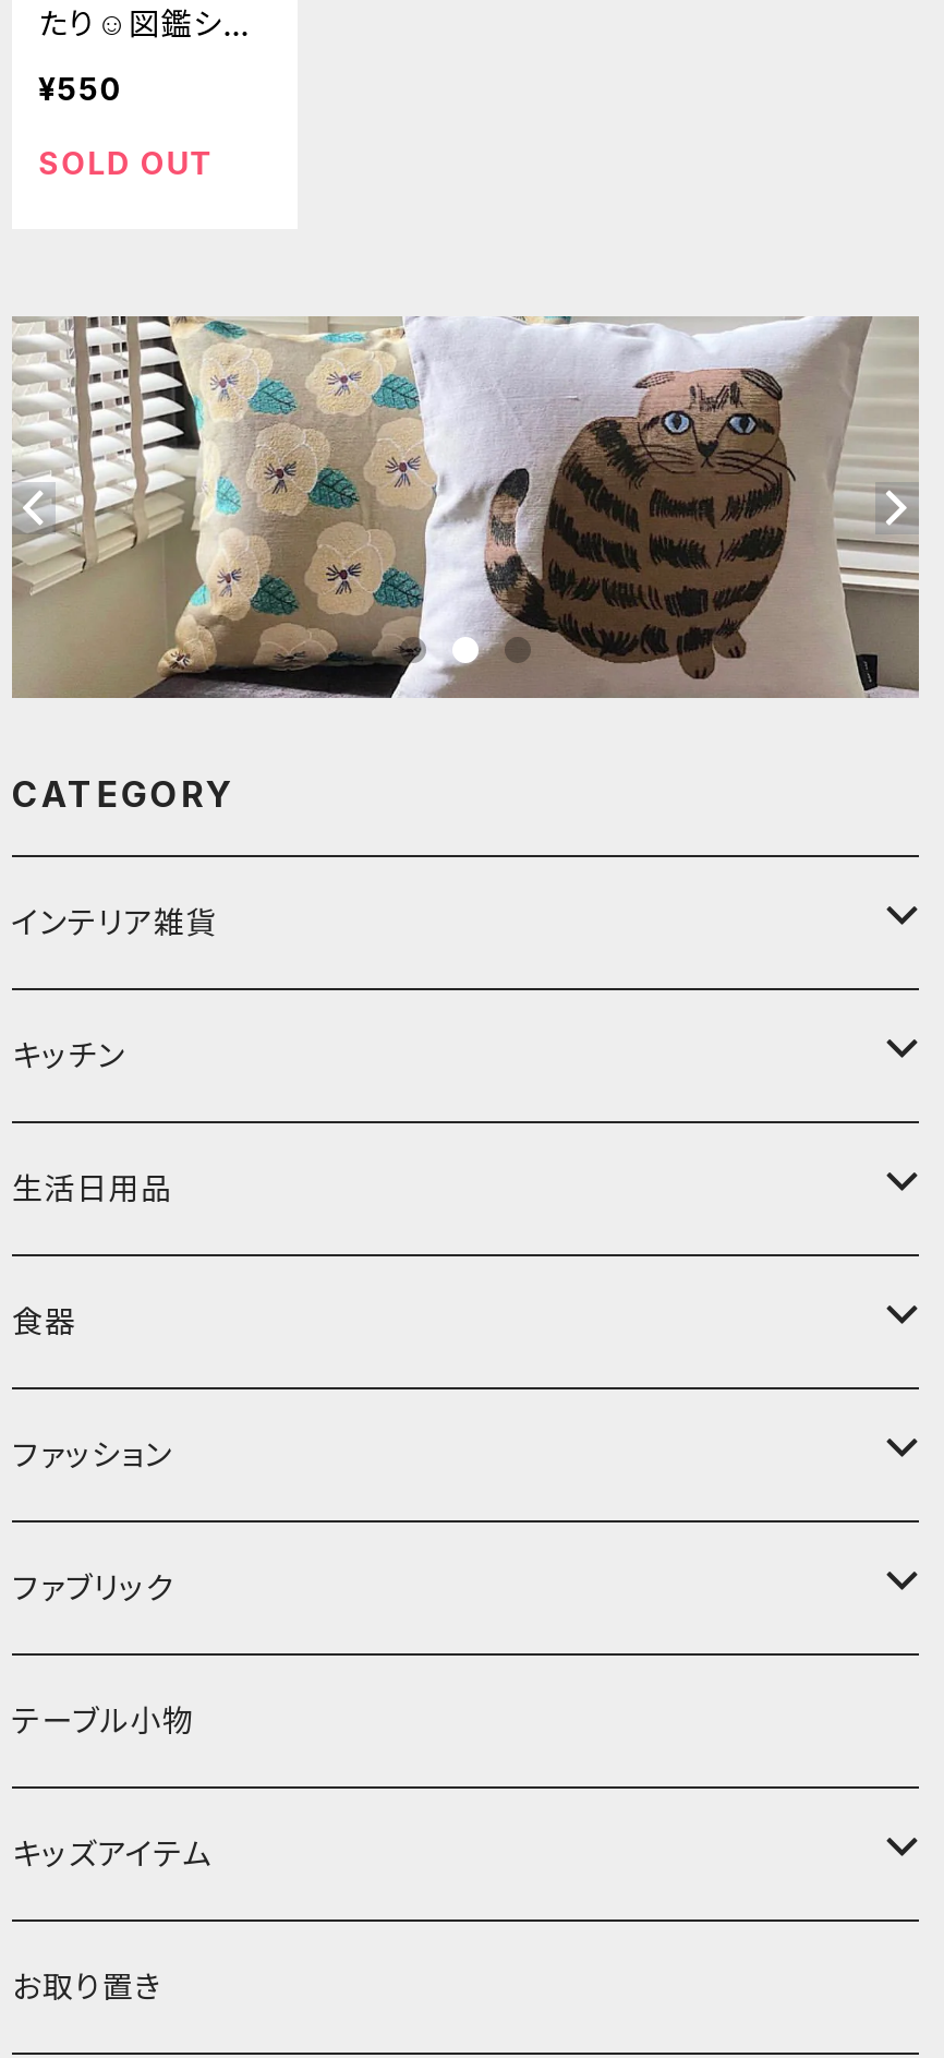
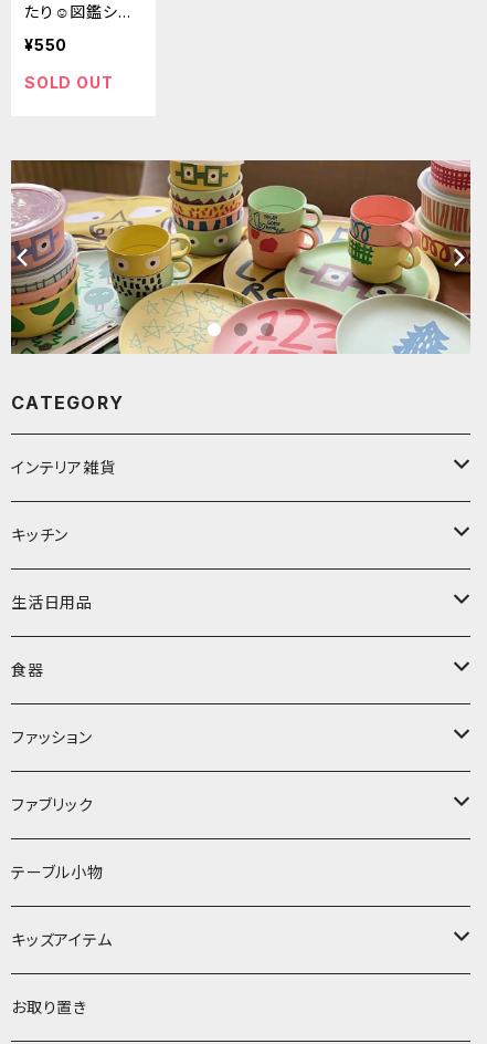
[12,314,921,700] [image] -> [10,159,472,355] [image]

